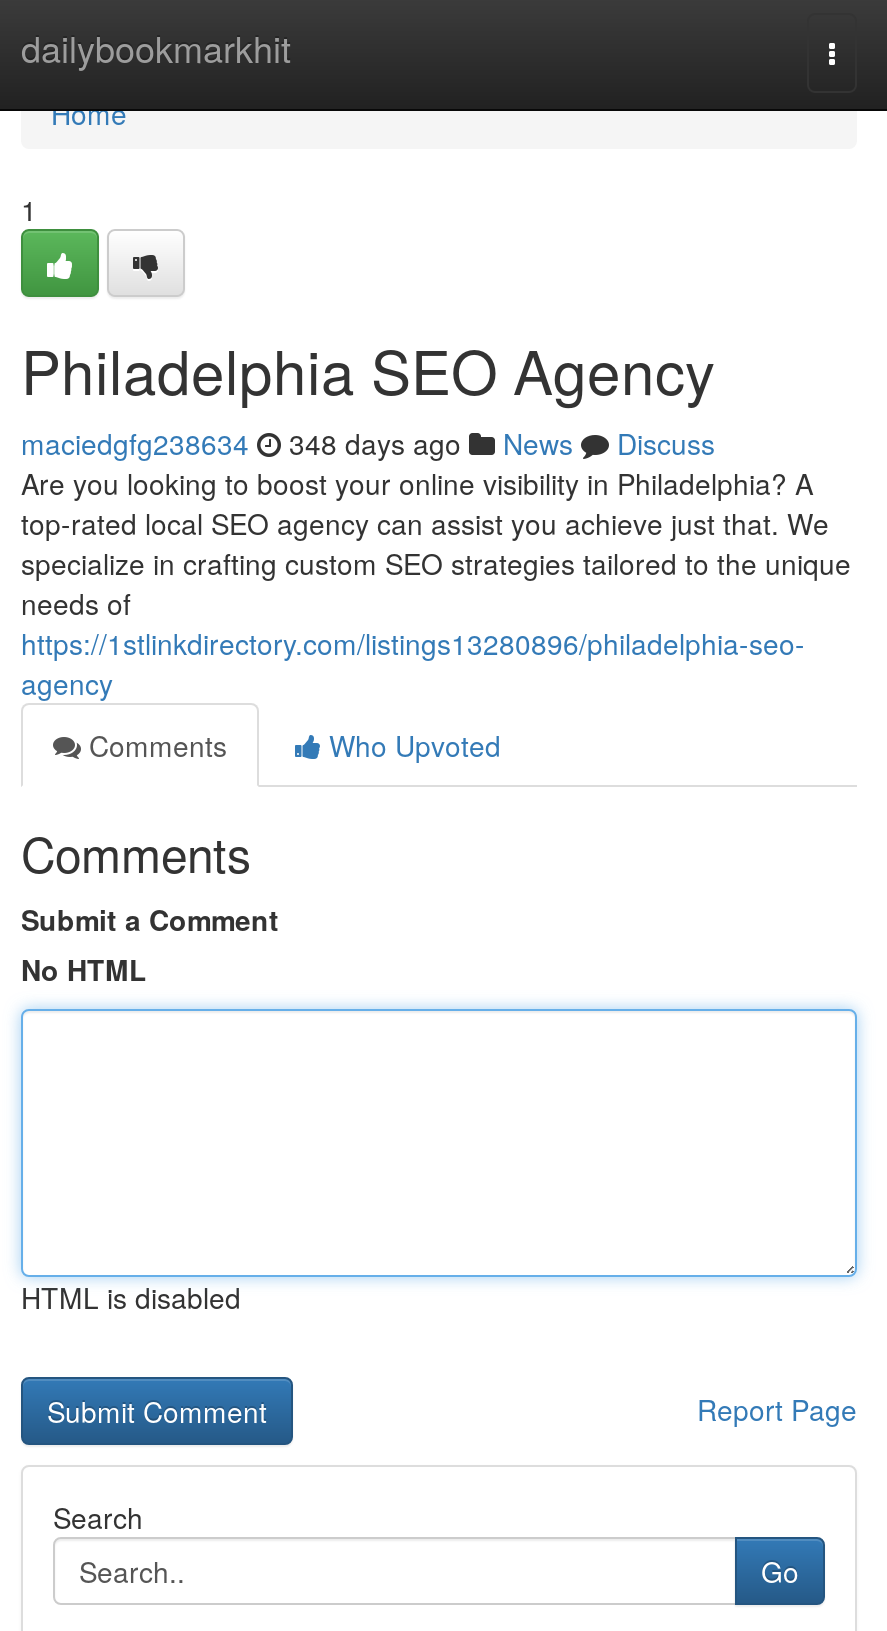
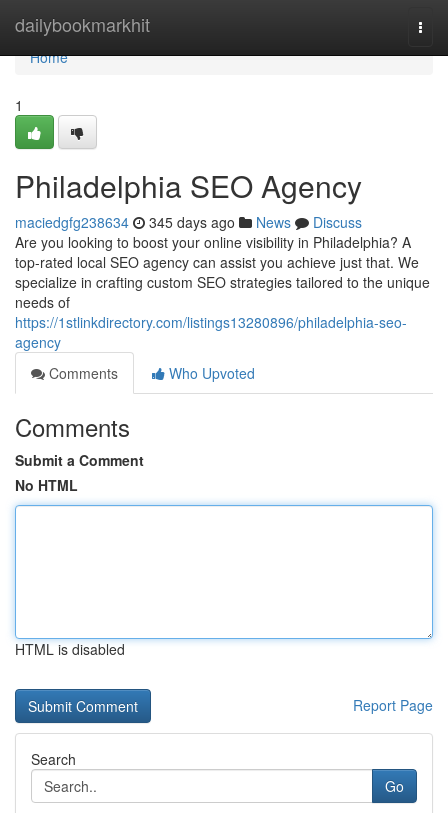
[21,423,715,463] maciedgfg238634 348 days ago News Discuss -> [15,212,362,232] maciedgfg238634 345 days ago News Discuss

